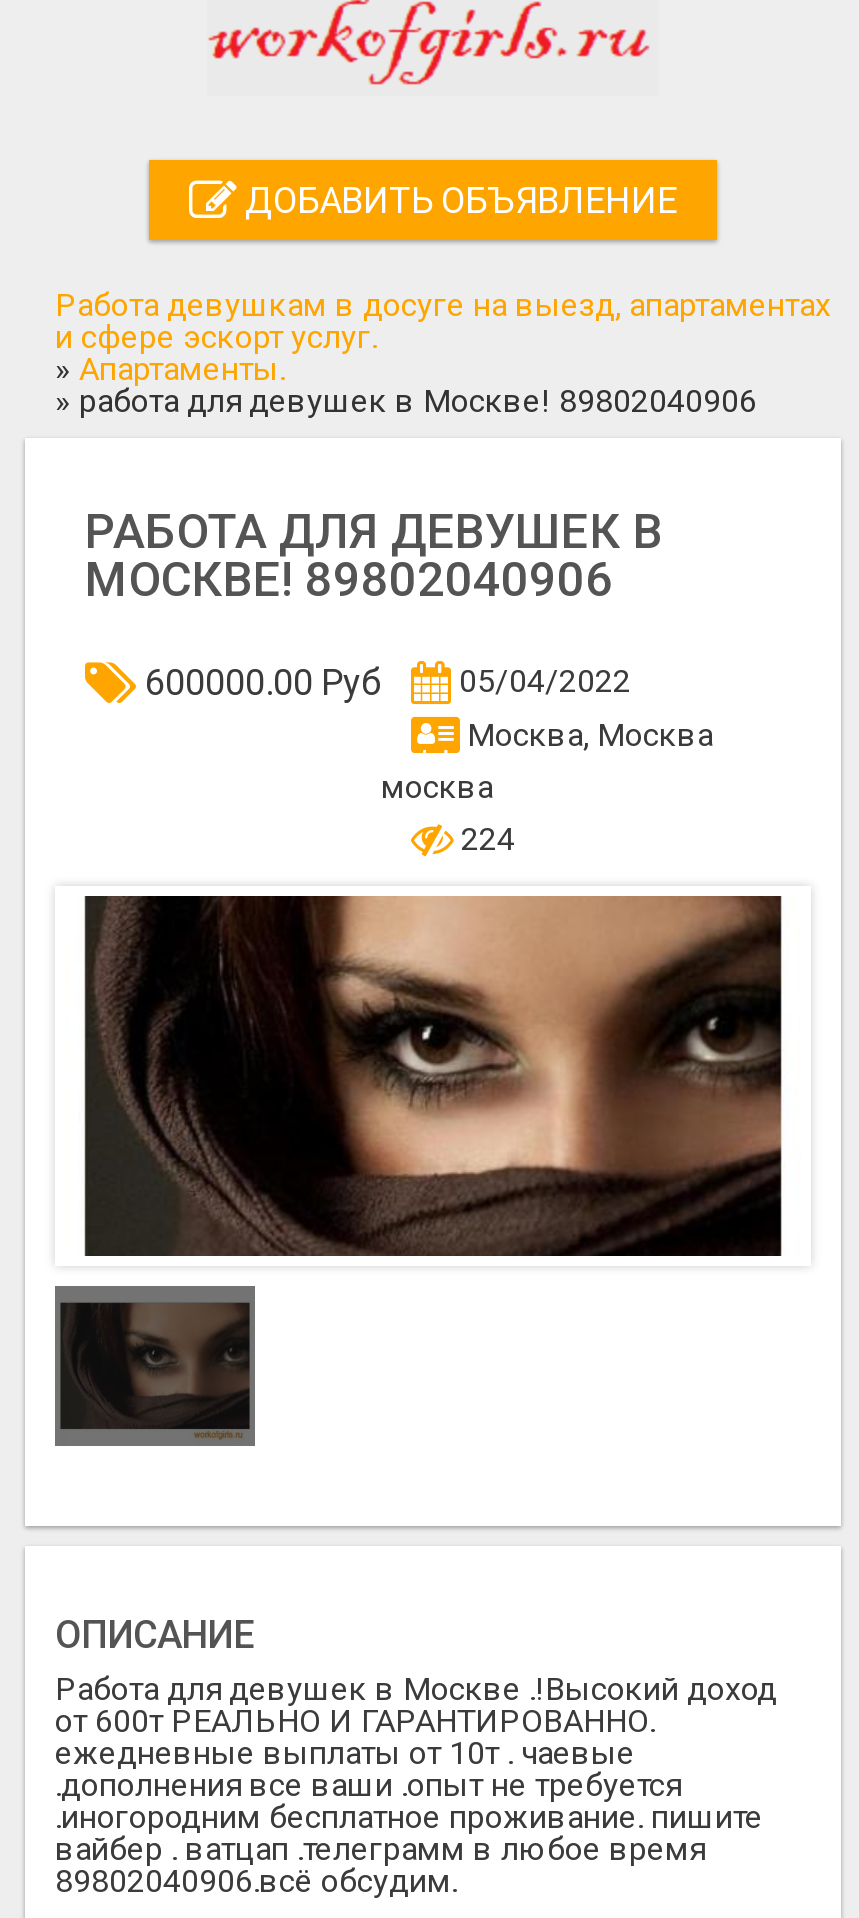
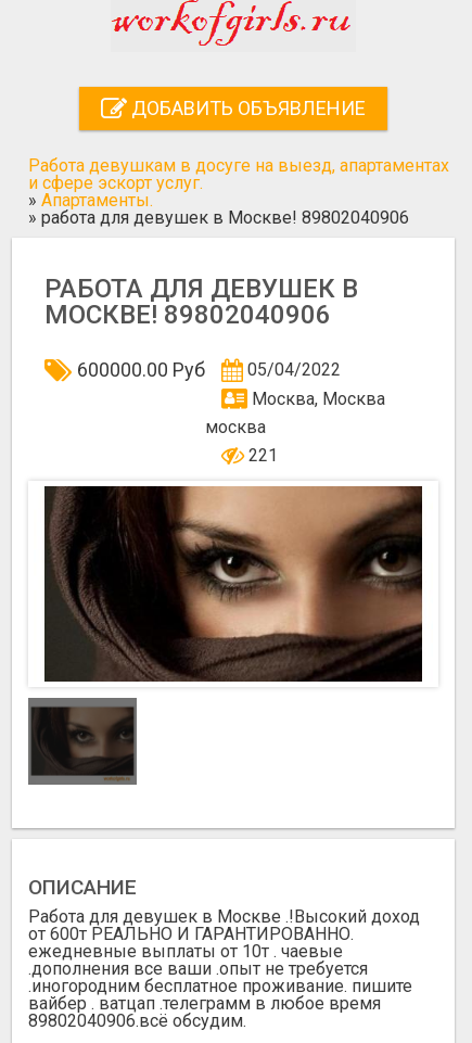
[453,820,515,858] 224 -> [244,445,278,466] 221

